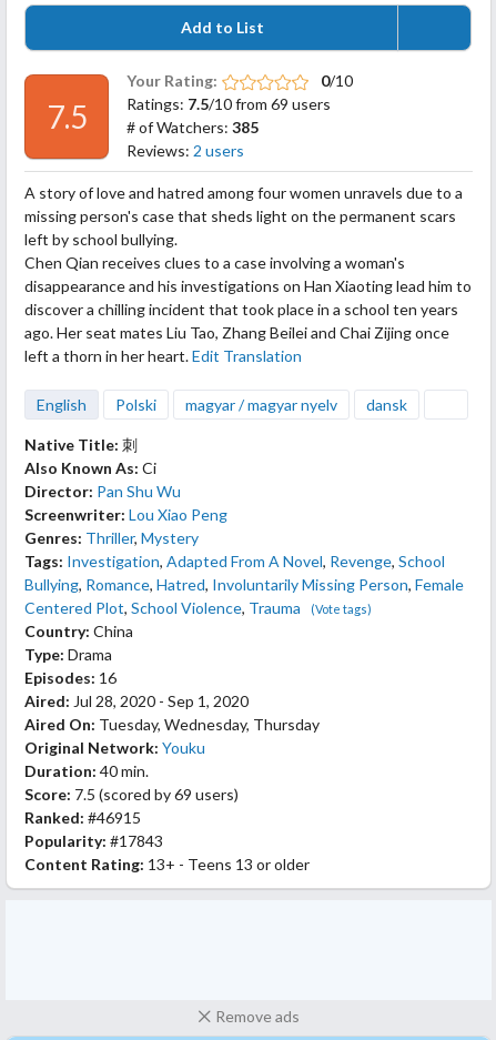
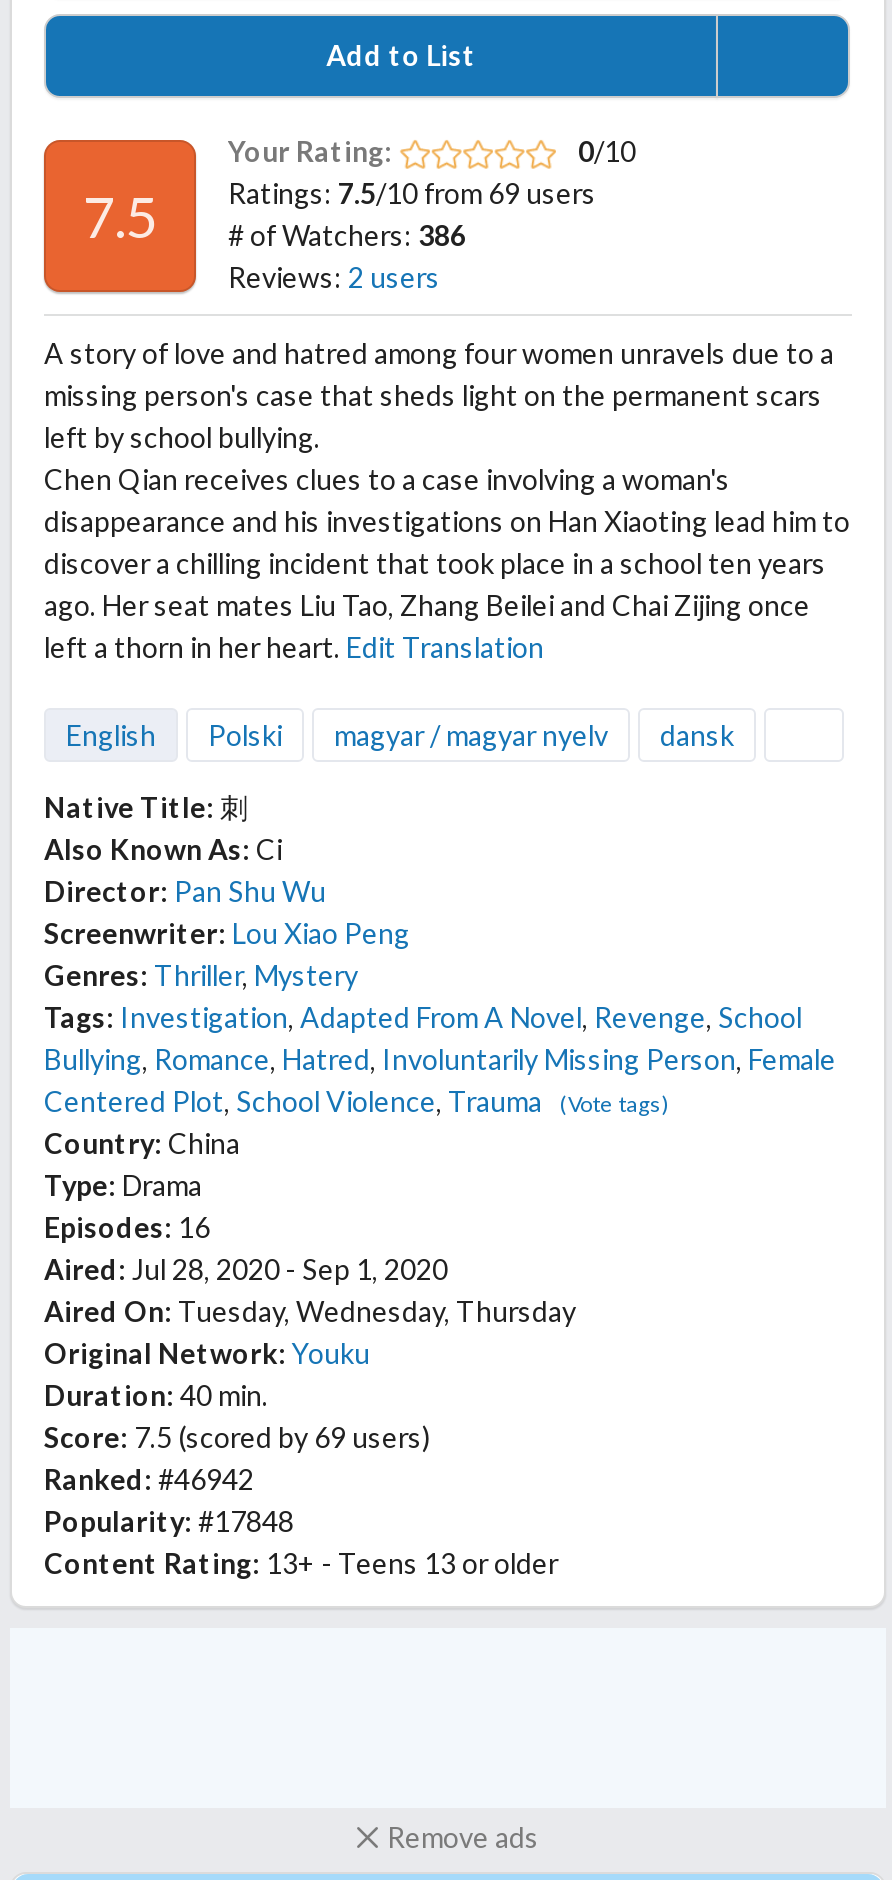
[126,117,259,136] # of Watchers: 385 -> [228,217,466,251] # of Watchers: 386
[24,808,141,827] Ranked: #46915 -> [44,1461,254,1495] Ranked: #46942
[24,831,163,850] Popularity: #17843 -> [44,1503,294,1537] Popularity: #17848

